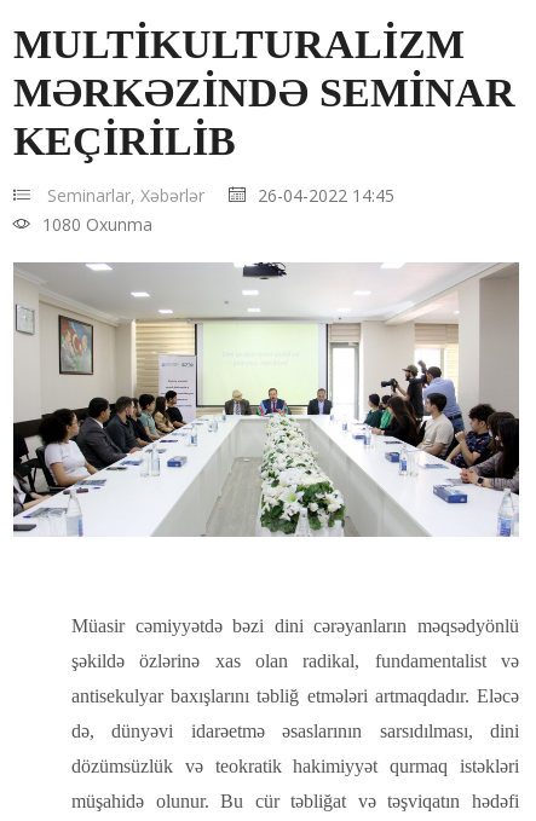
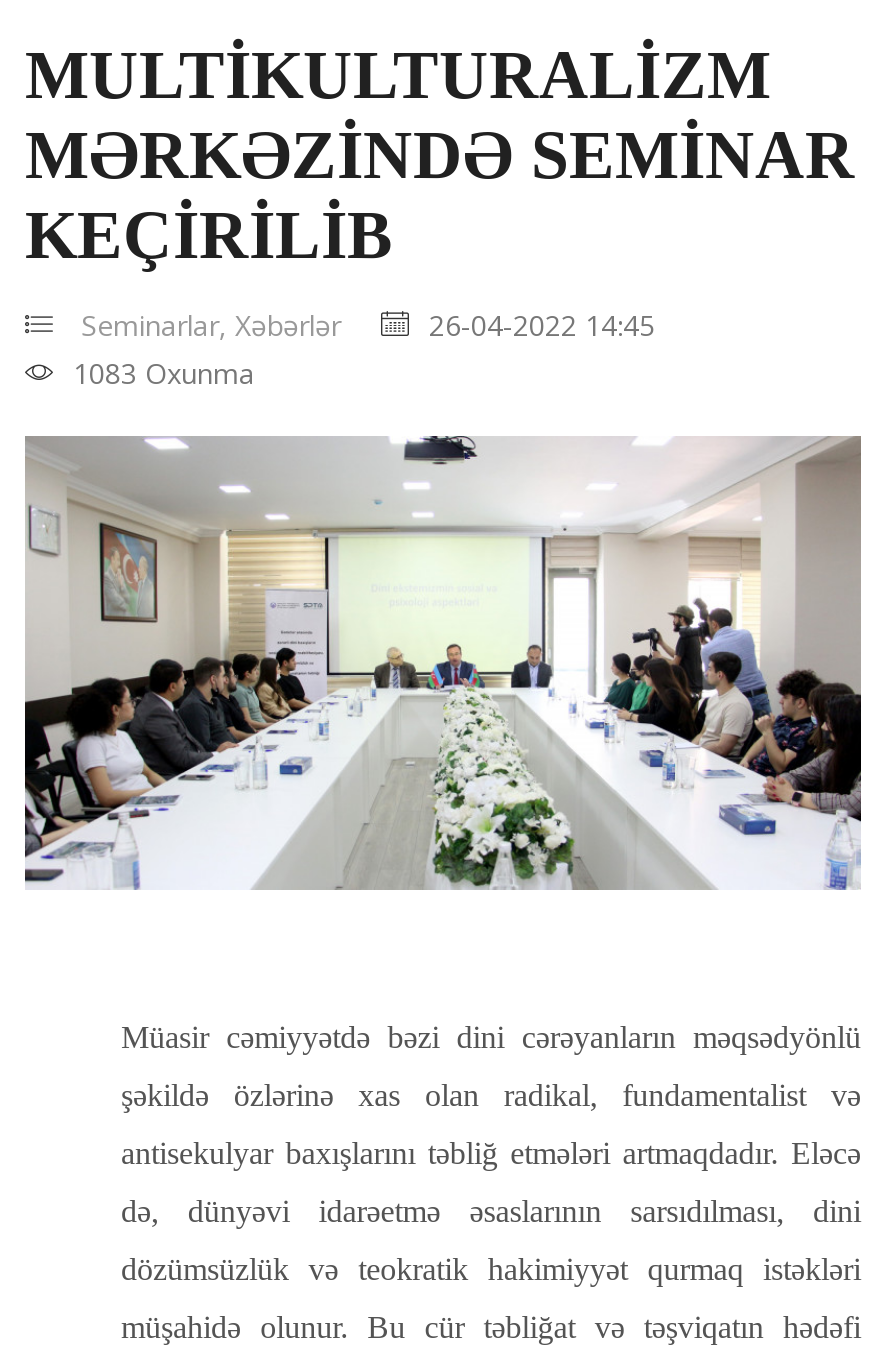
[42,213,152,236] 1080 Oxunma -> [73,354,255,392] 1083 Oxunma

